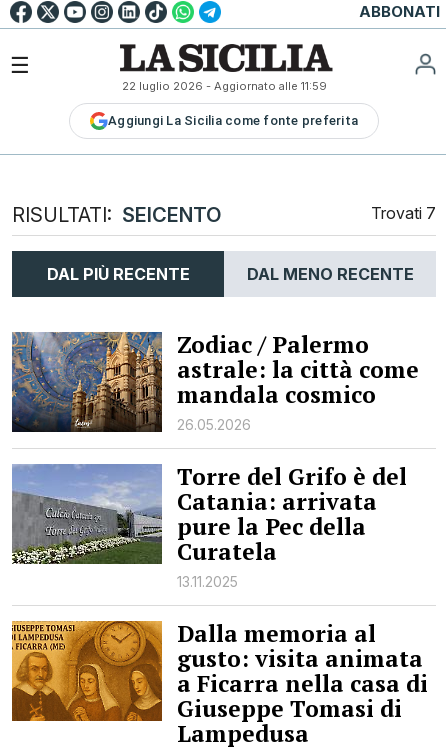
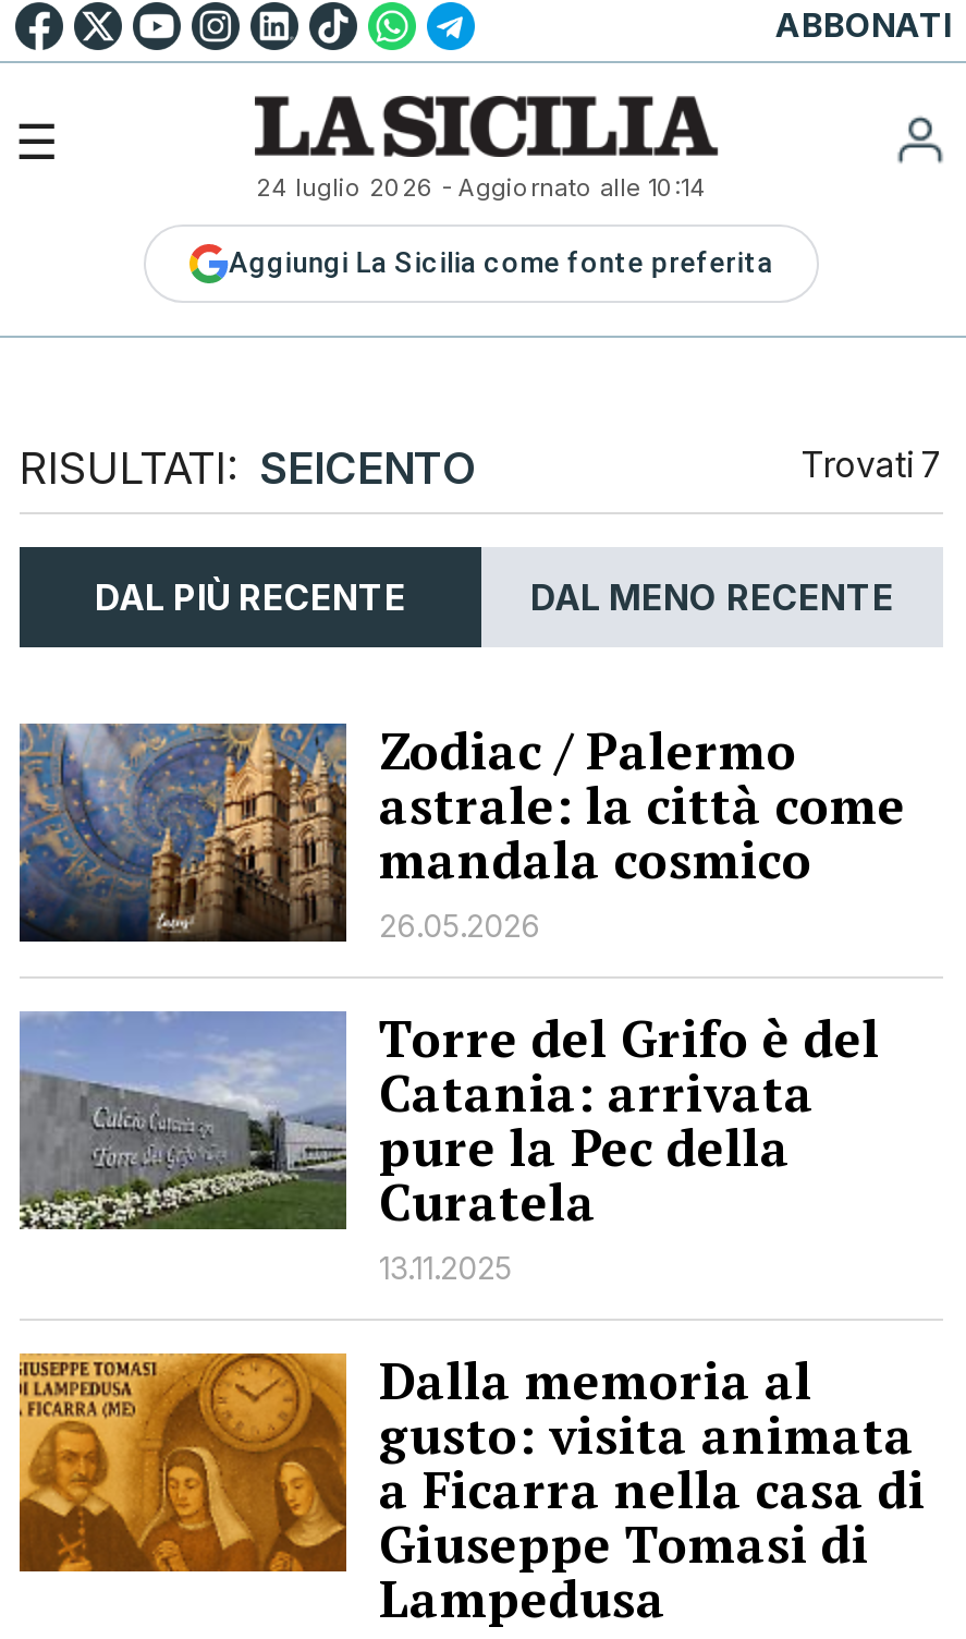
[121,78,326,92] 22 luglio 2026 - Aggiornato alle 11:59 -> [256,171,707,202] 24 luglio 2026 - Aggiornato alle 10:14

